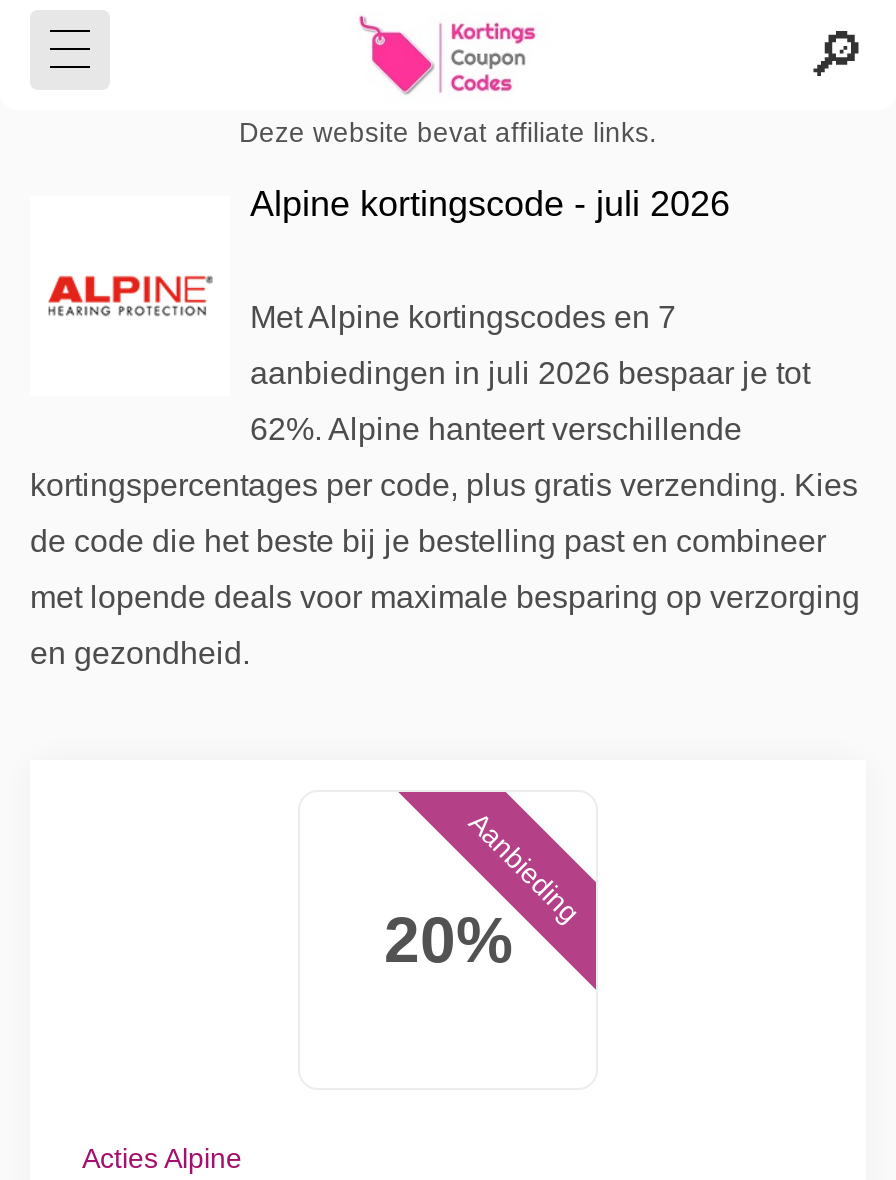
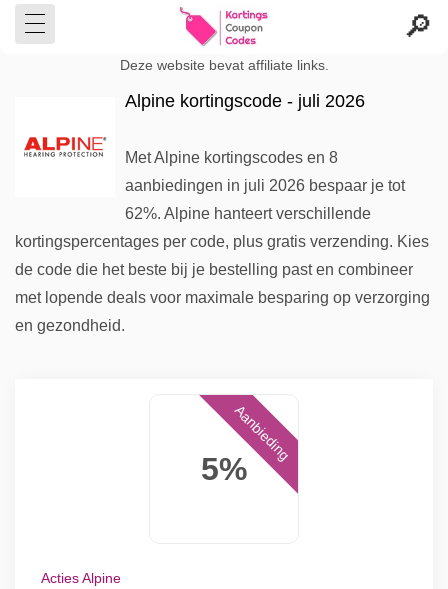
[250,300,676,334] Met Alpine kortingscodes en 7 -> [125,149,338,166] Met Alpine kortingscodes en 8
[384,903,512,975] 20% -> [201,450,247,486] 5%

